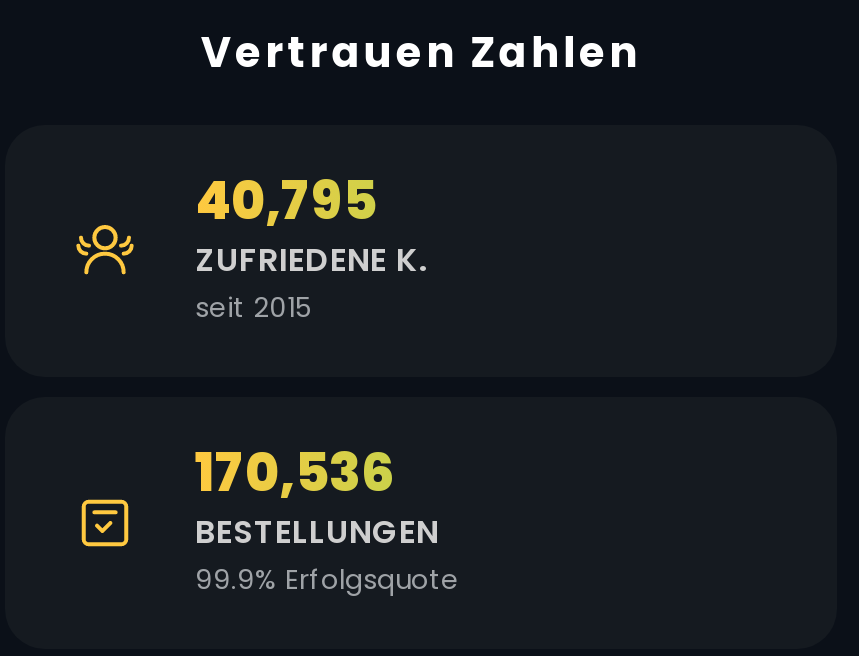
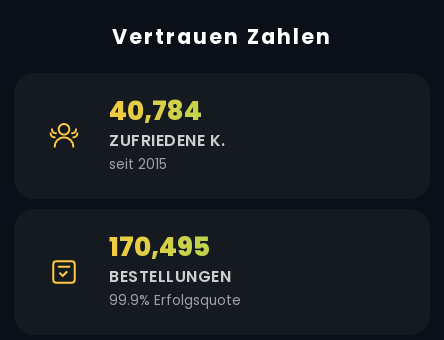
[195,165,377,237] 40,795 -> [109,93,202,129] 40,784
[195,437,393,509] 170,536 -> [109,229,210,265] 170,495

